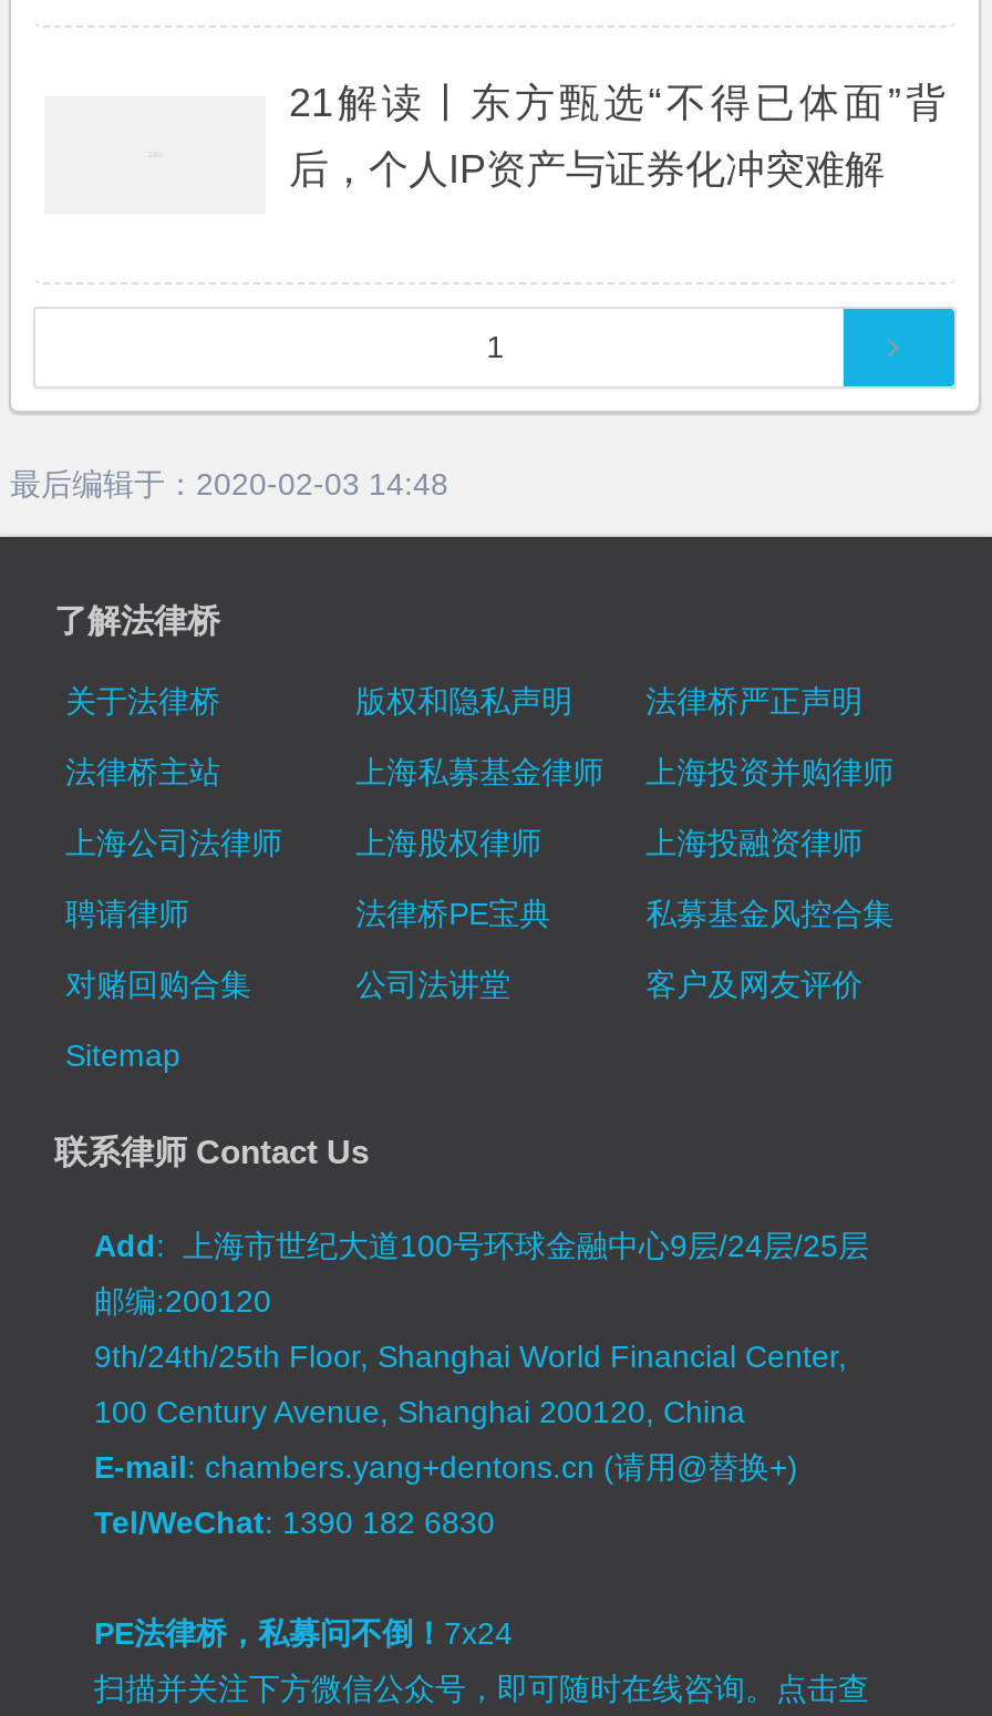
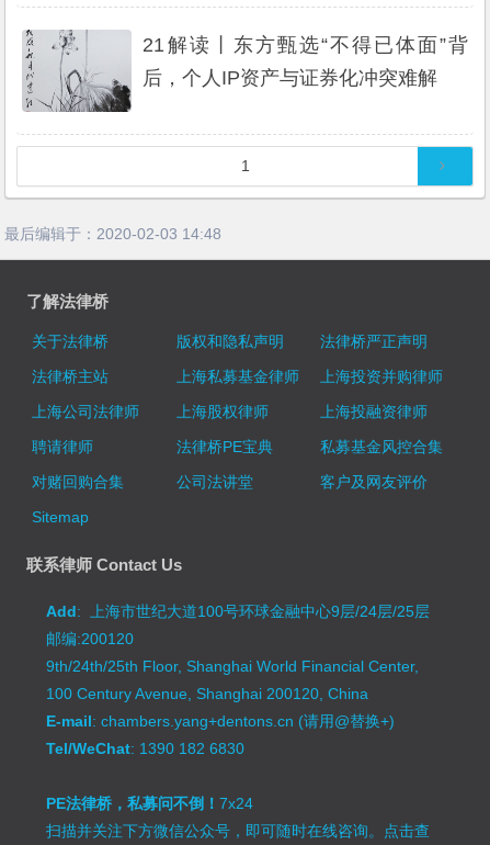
none -> [22,29,133,113] [image]

